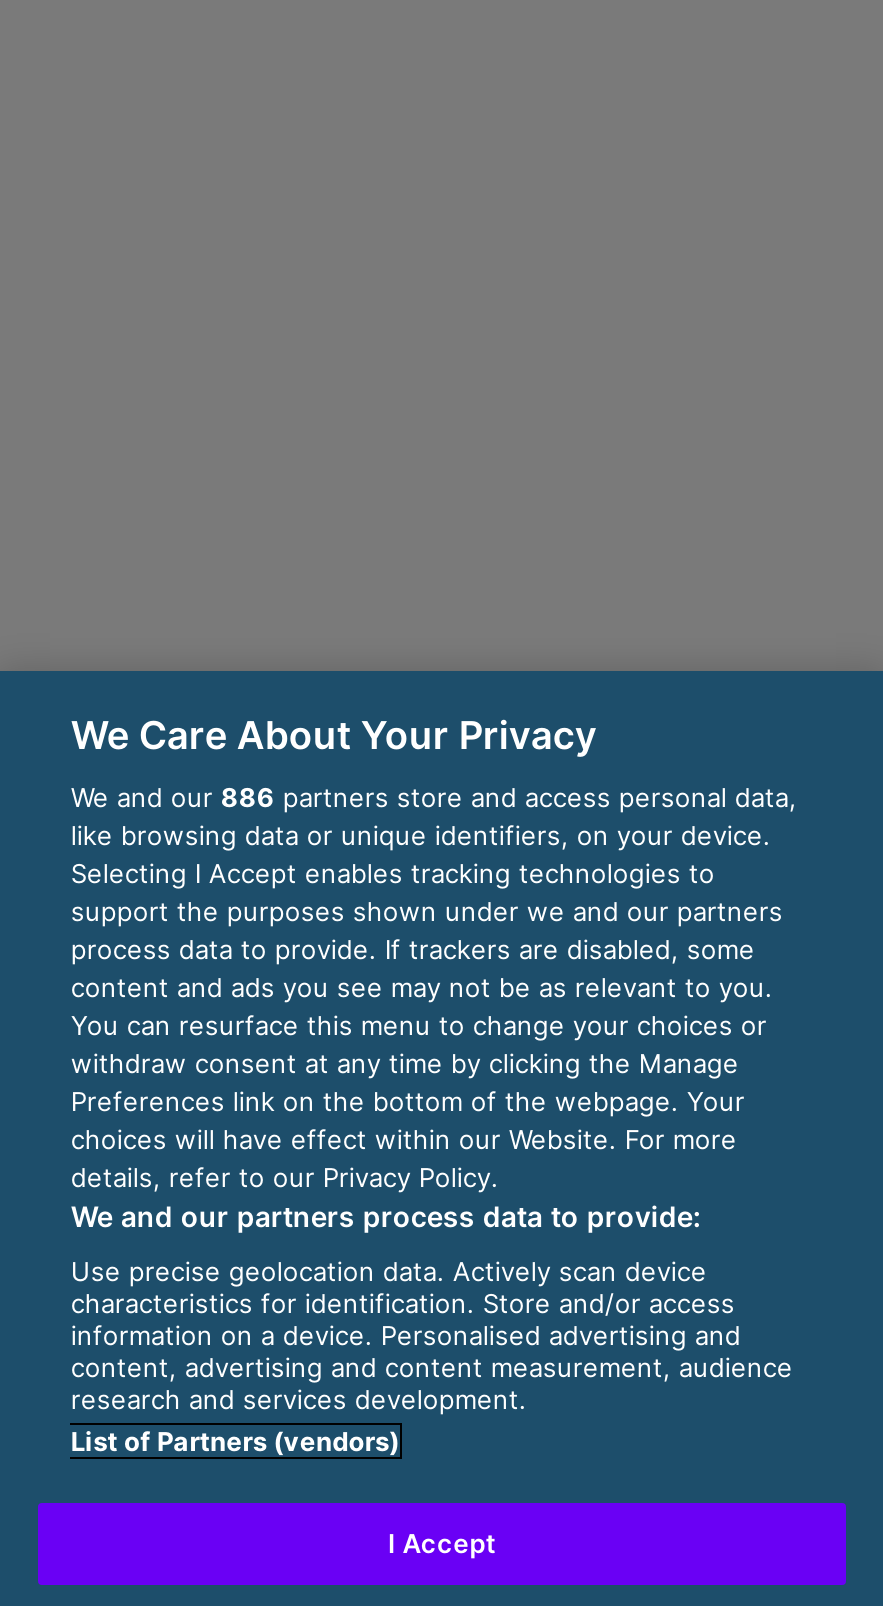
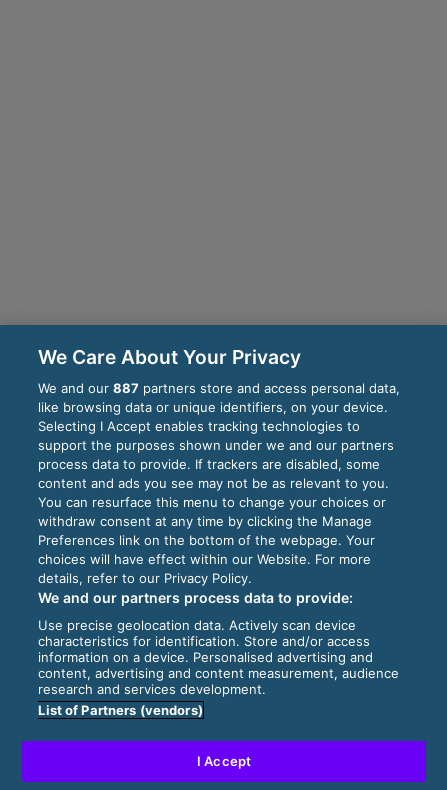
[71,781,797,813] We and our 886 partners store and access personal data, -> [38,380,400,396] We and our 887 partners store and access personal data,

